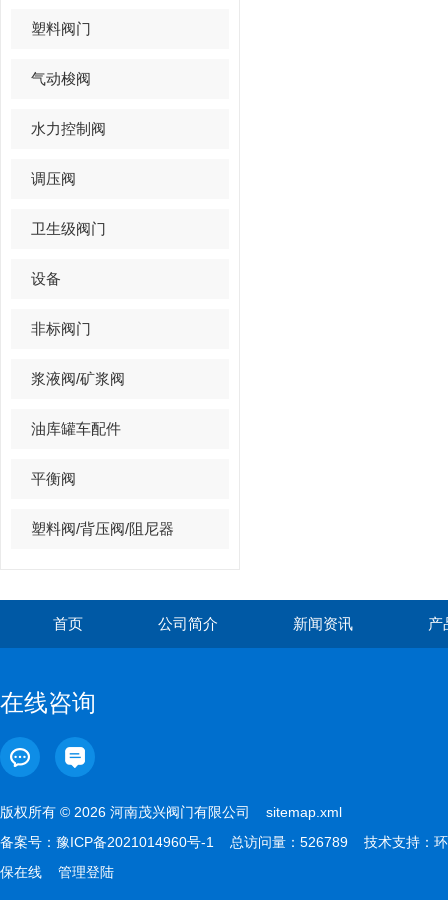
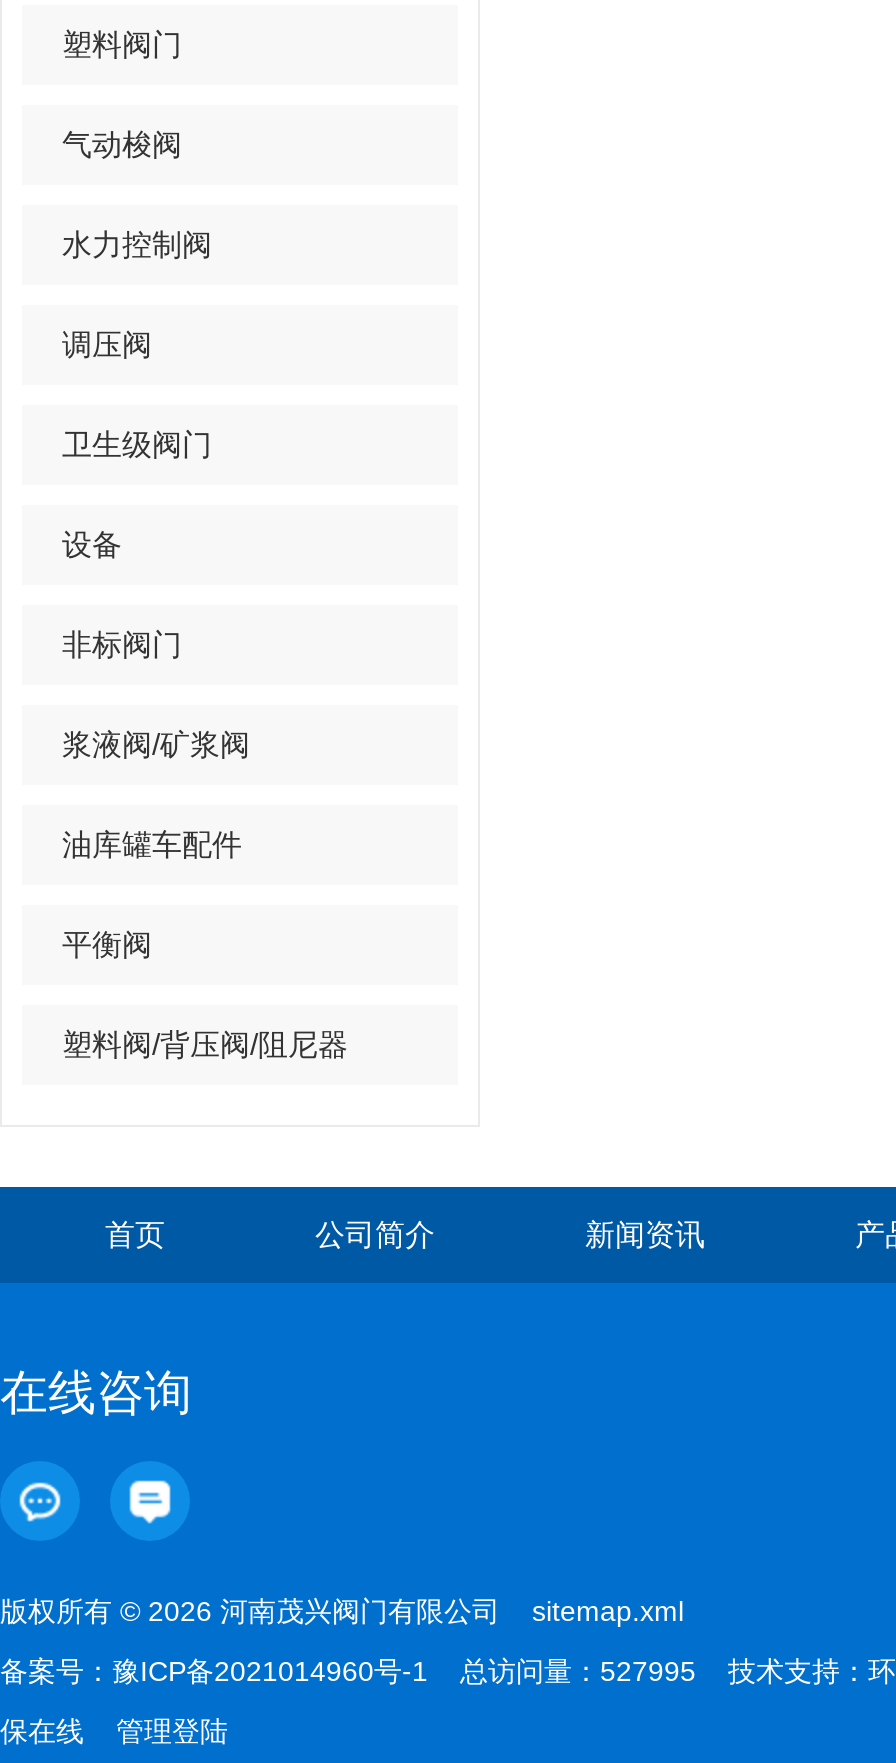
[0,834,448,850] 备案号：豫ICP备2021014960号-1总访问量：526789 技术支持：环 -> [0,1655,896,1687] 备案号：豫ICP备2021014960号-1总访问量：527995 技术支持：环

